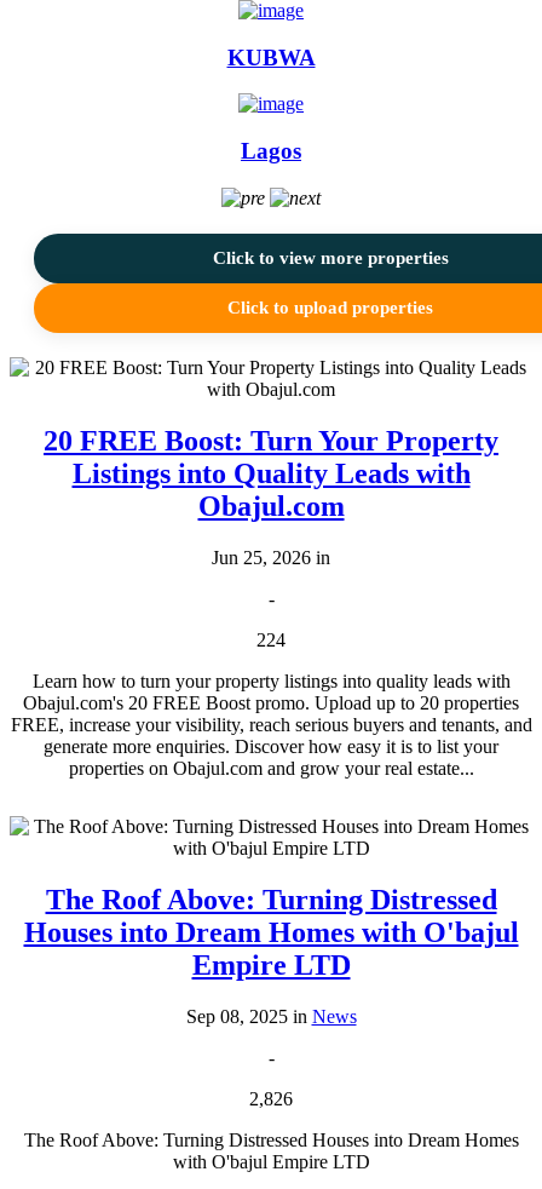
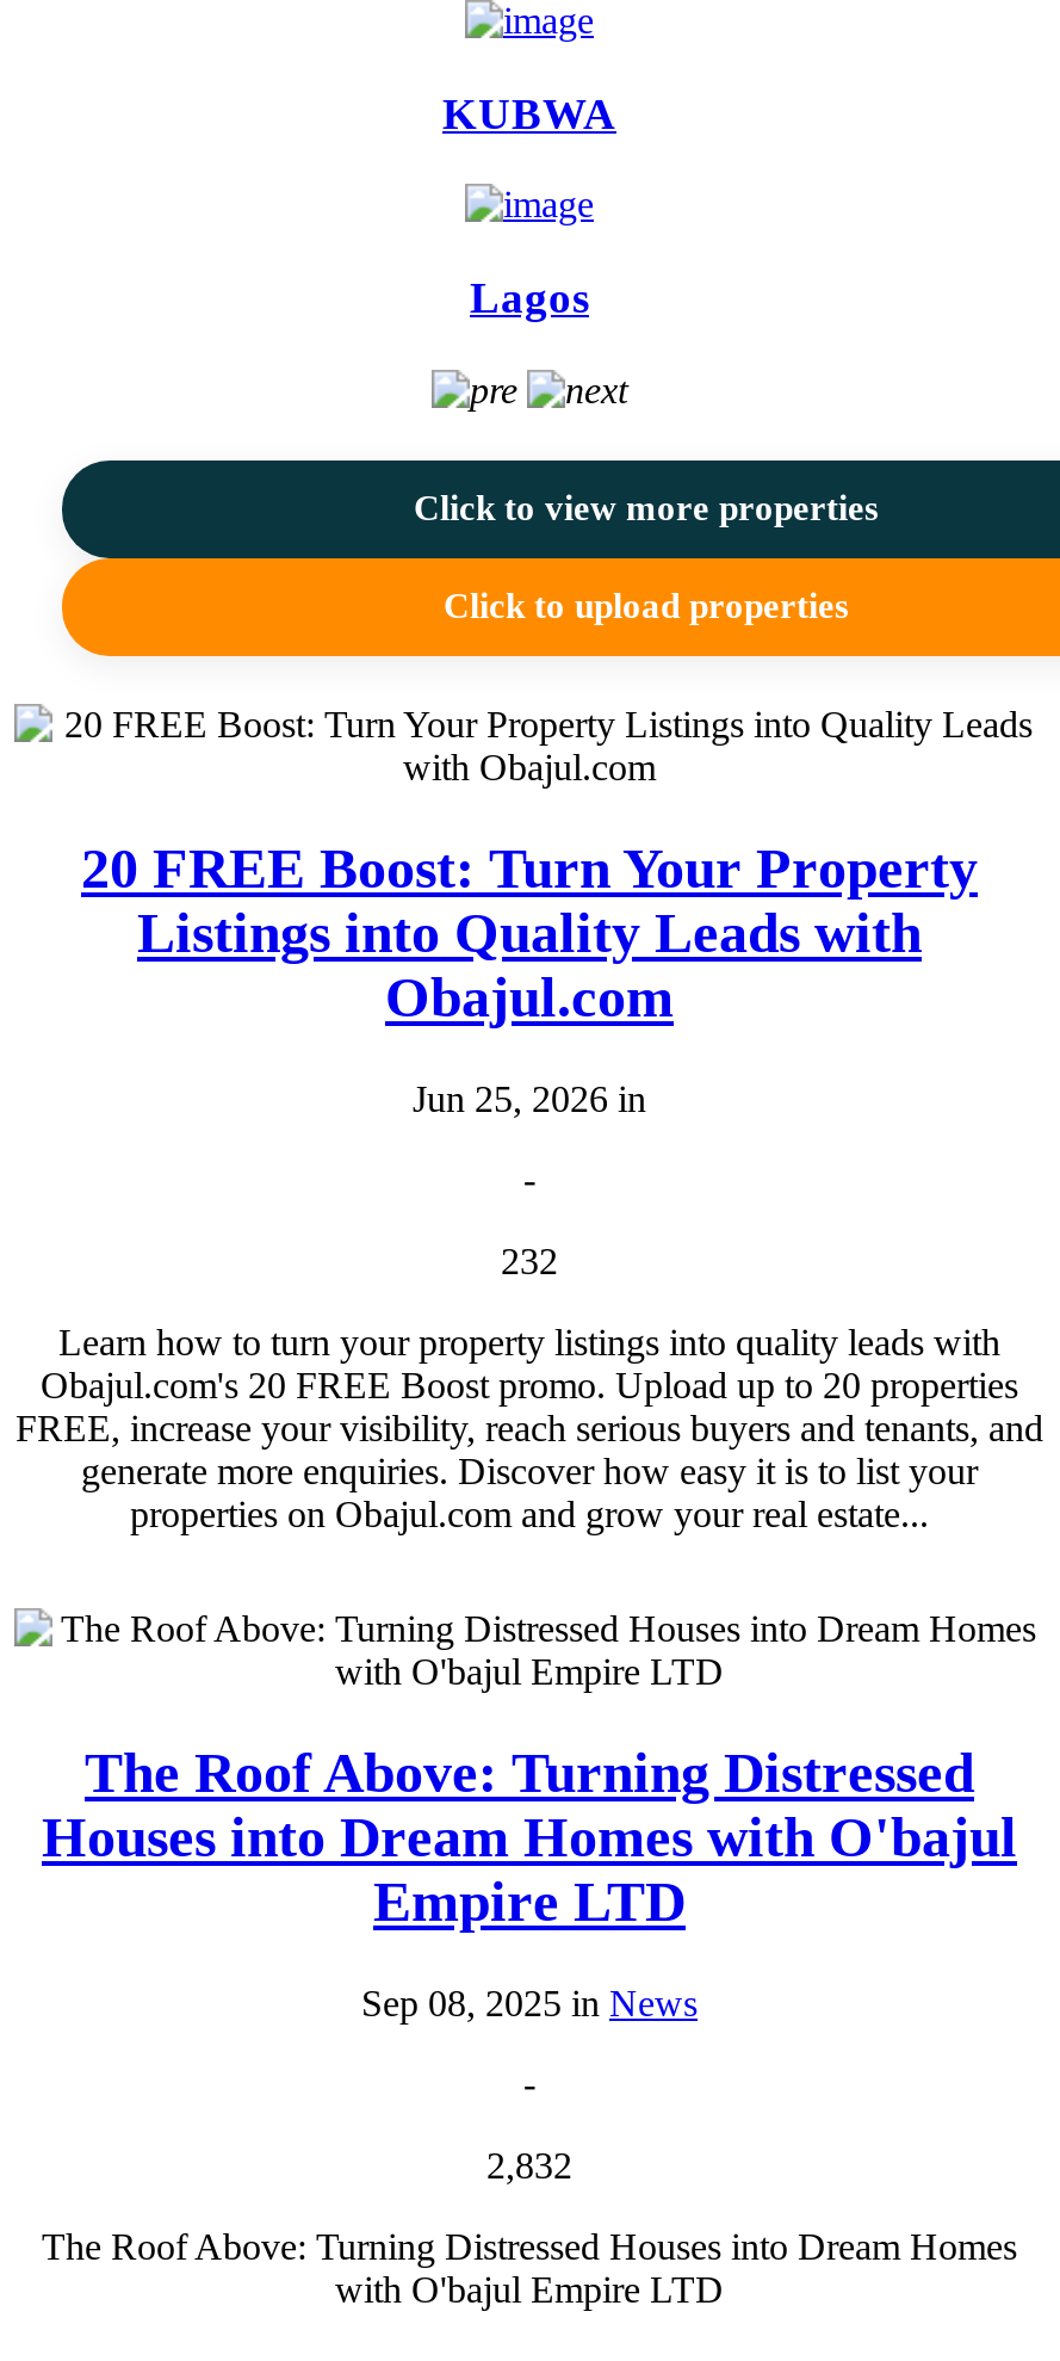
[256,629,286,650] 224 -> [501,1240,558,1281] 232
[249,1088,293,1108] 2,826 -> [486,2144,572,2184] 2,832

